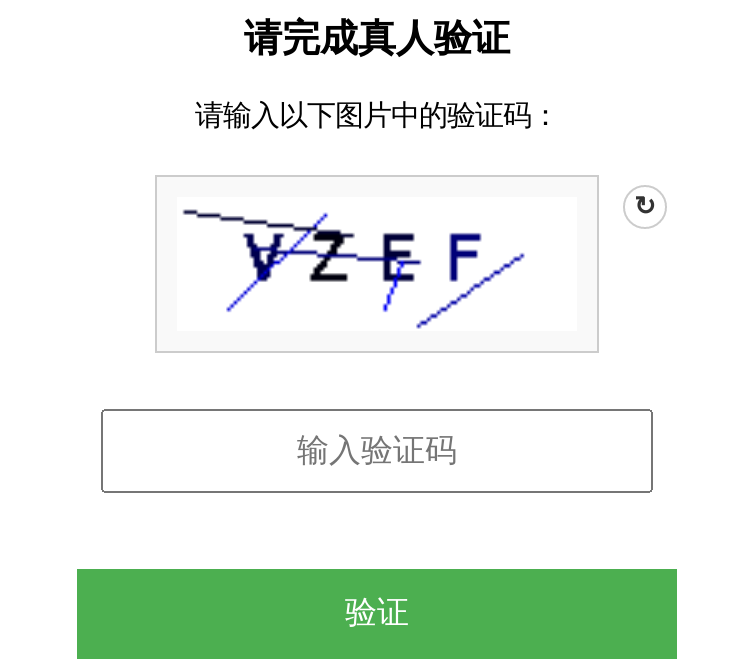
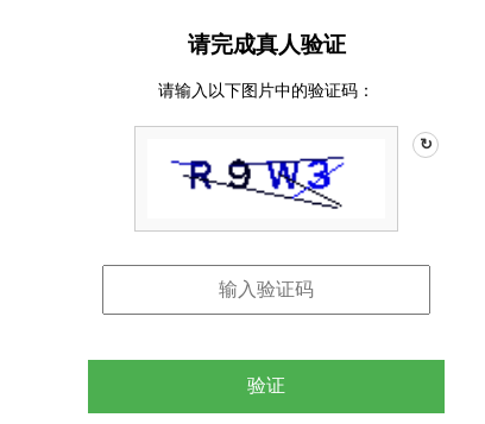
[181,207,525,329] [image] -> [152,146,353,216] [image]

